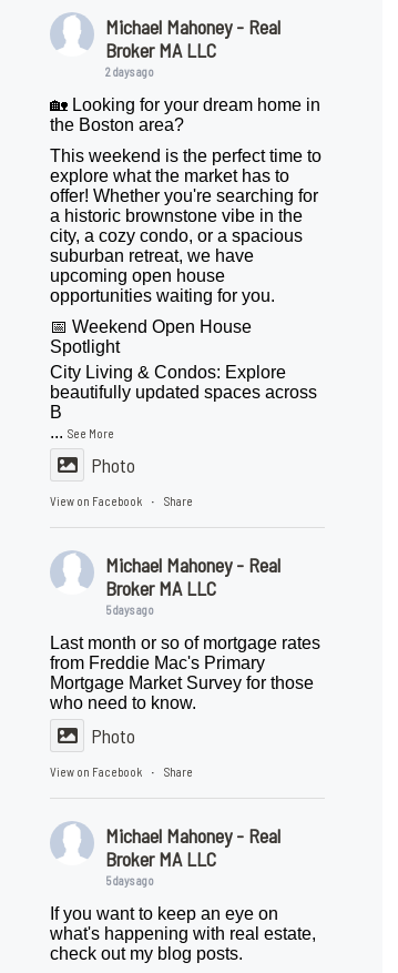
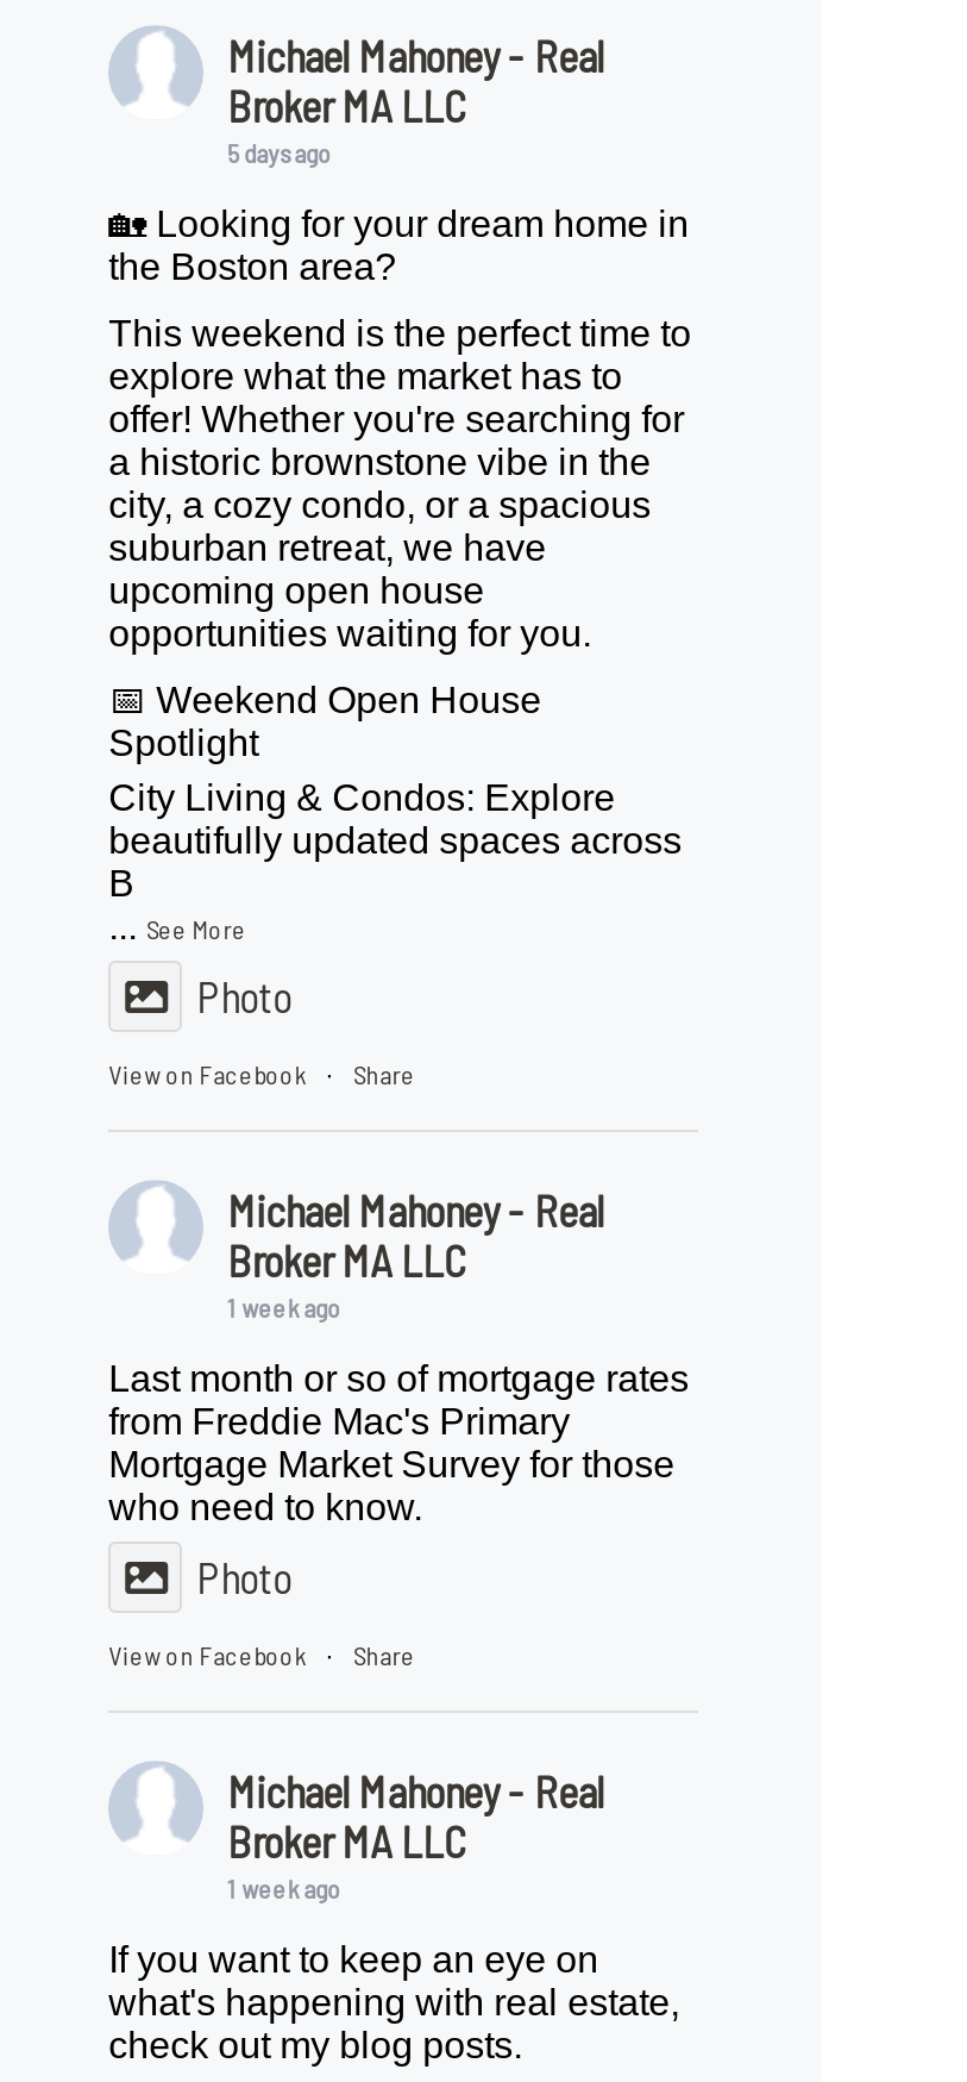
[105,65,154,79] 2 days ago -> [227,138,332,169] 5 days ago
[105,603,154,617] 5 days ago -> [227,1293,342,1323] 1 week ago
[105,874,154,888] 5 days ago -> [227,1873,342,1904] 1 week ago

